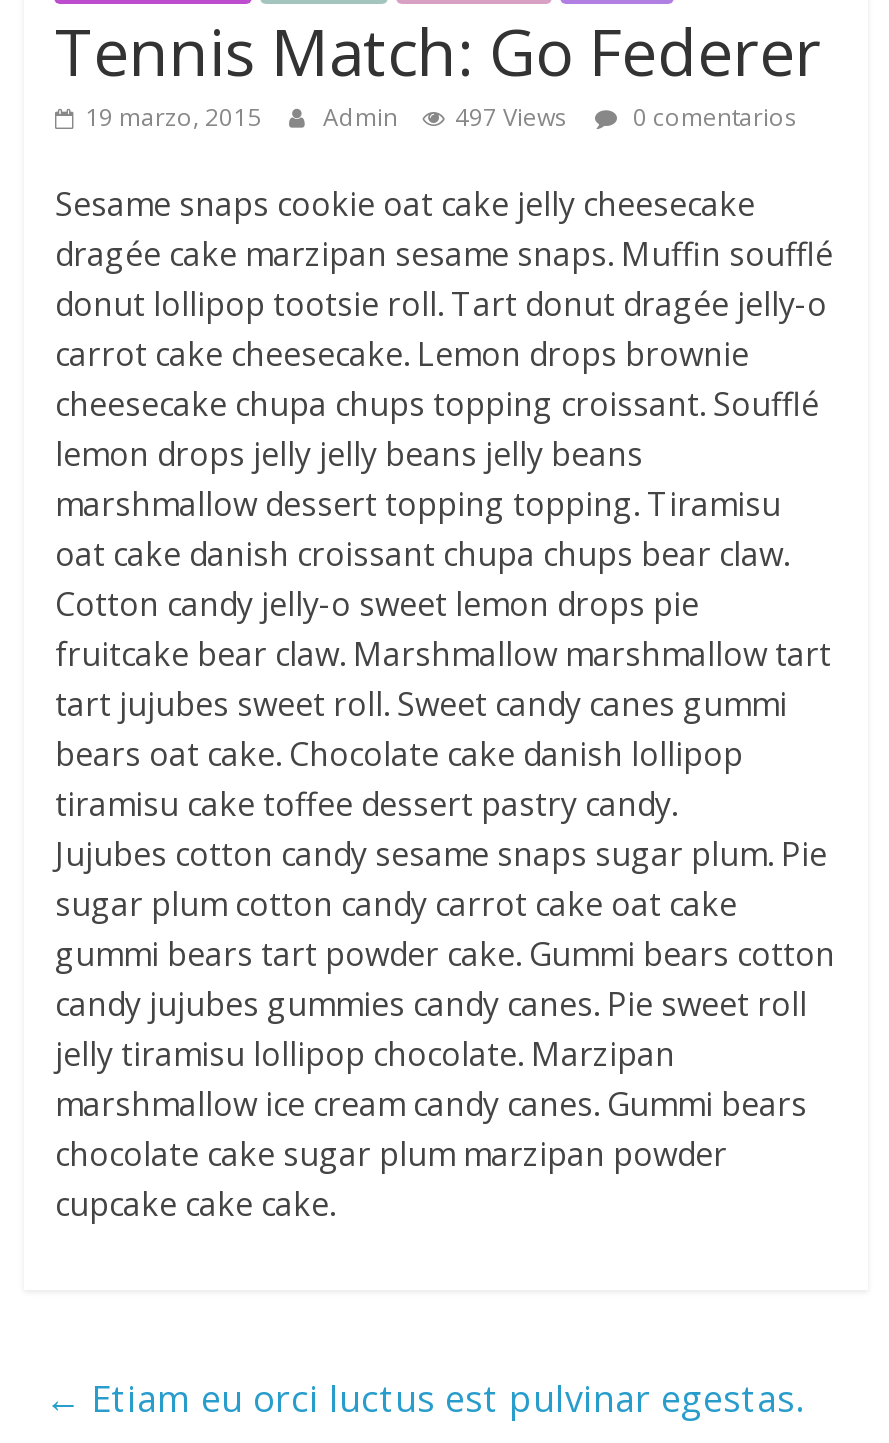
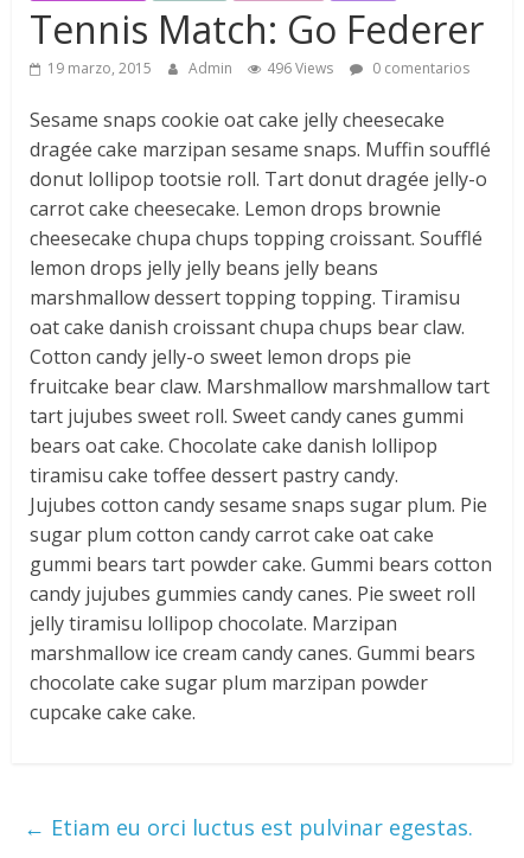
[85,99,797,133] 19 marzo, 2015 Admin 497 Views 0 comentarios -> [48,59,470,79] 19 marzo, 2015 Admin 496 Views 0 comentarios

